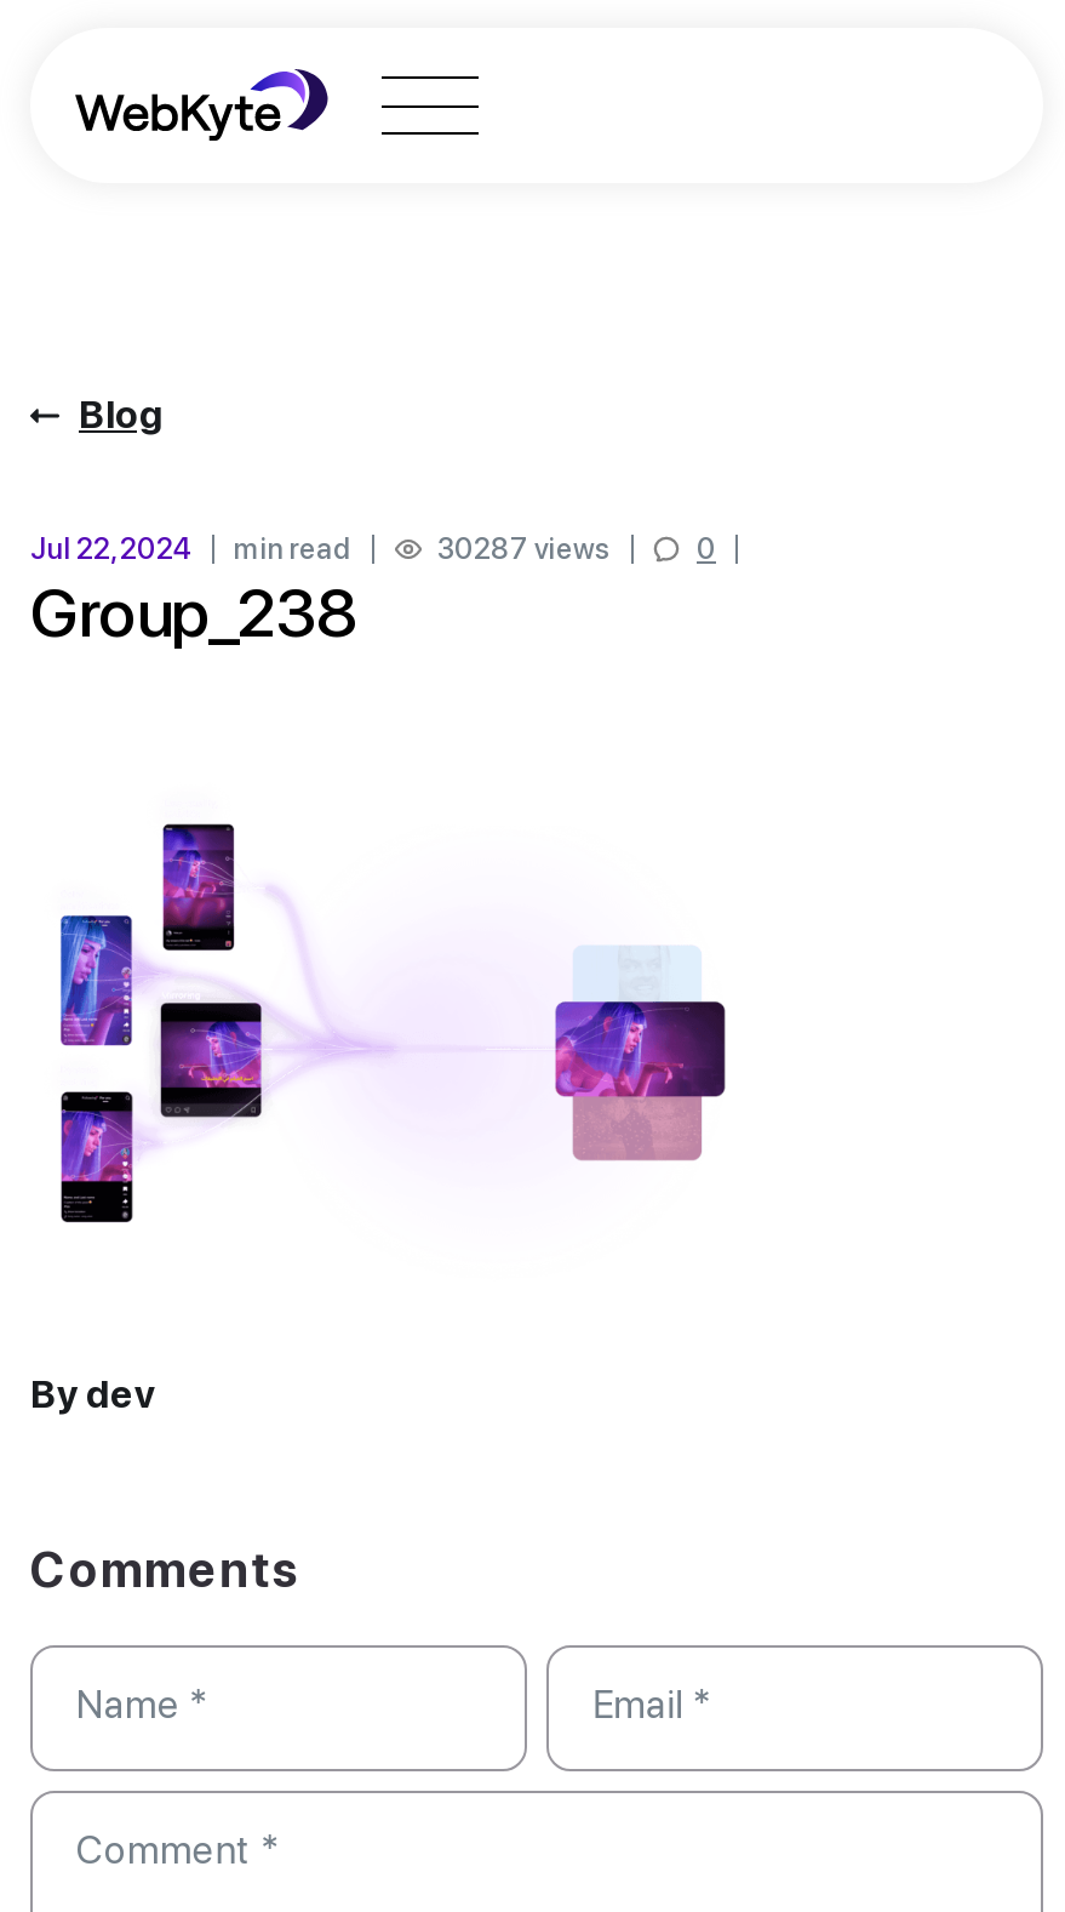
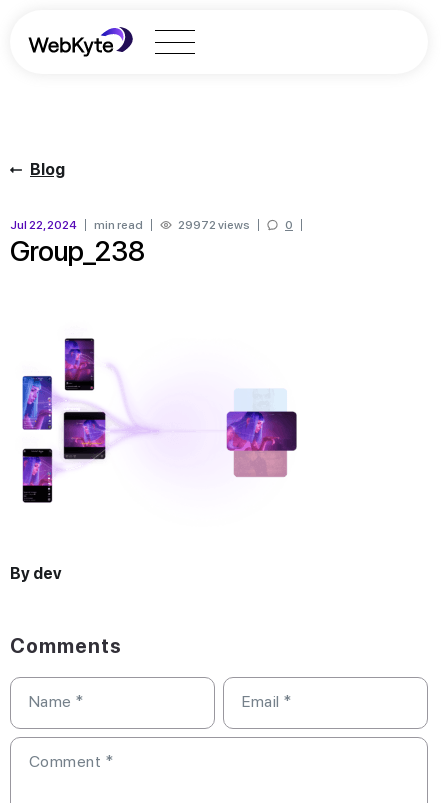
[437,532,612,566] 30287 views -> [178,218,250,232] 29972 views

